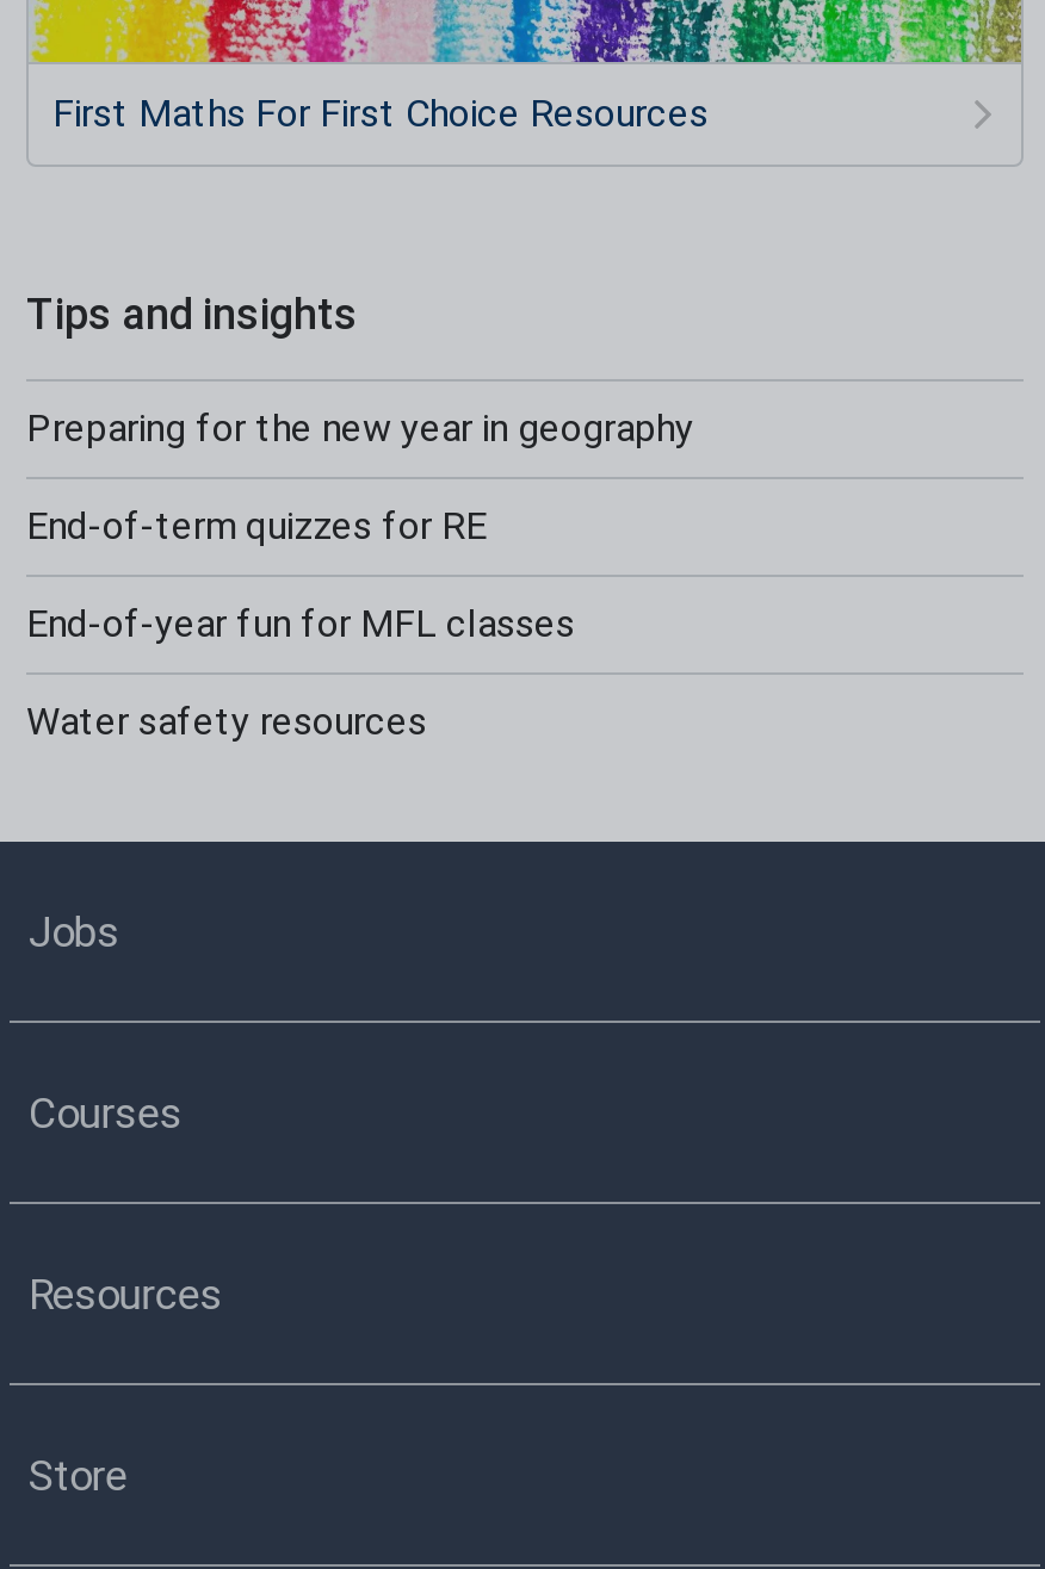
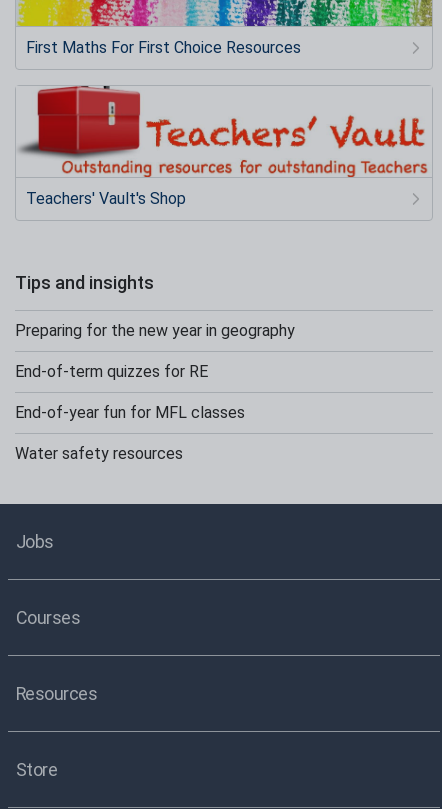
none -> [20,85,428,208] [image] | Teachers' Vault's Shop

